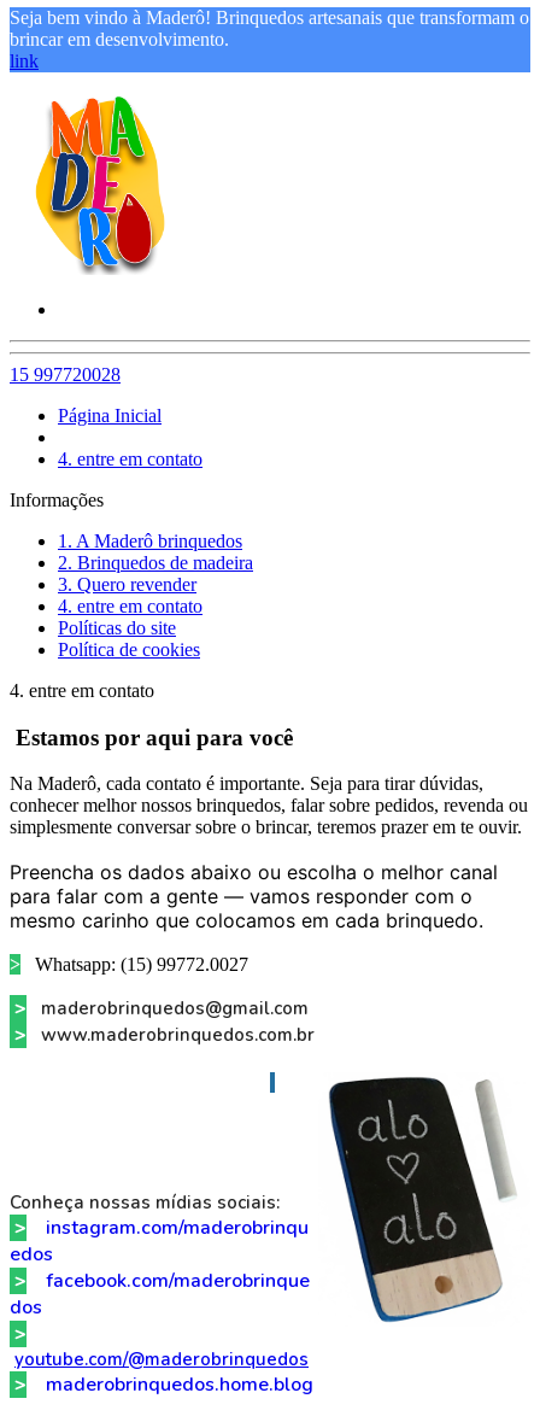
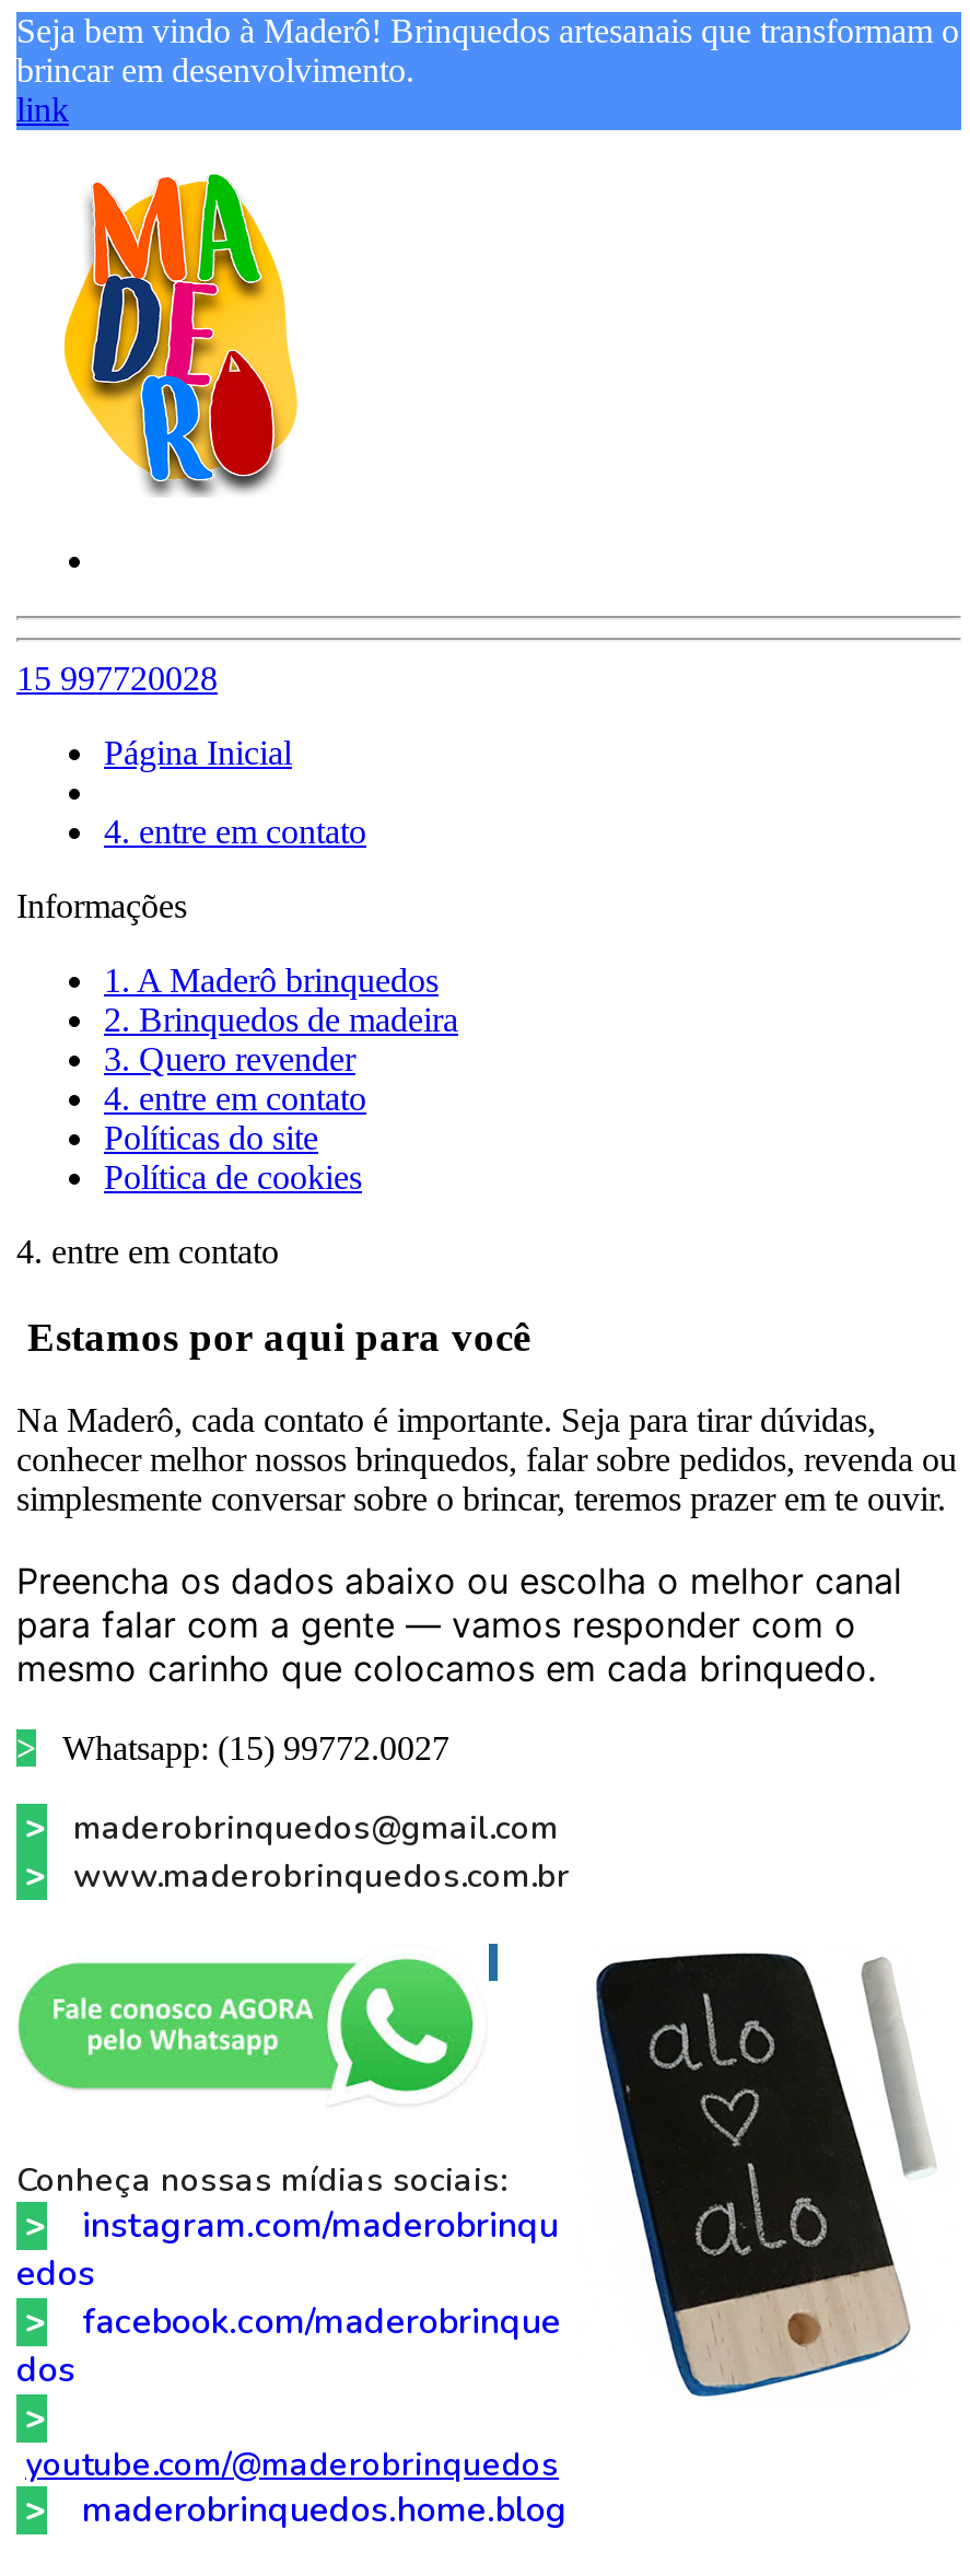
none -> [16,1957,476,2093] [image]

